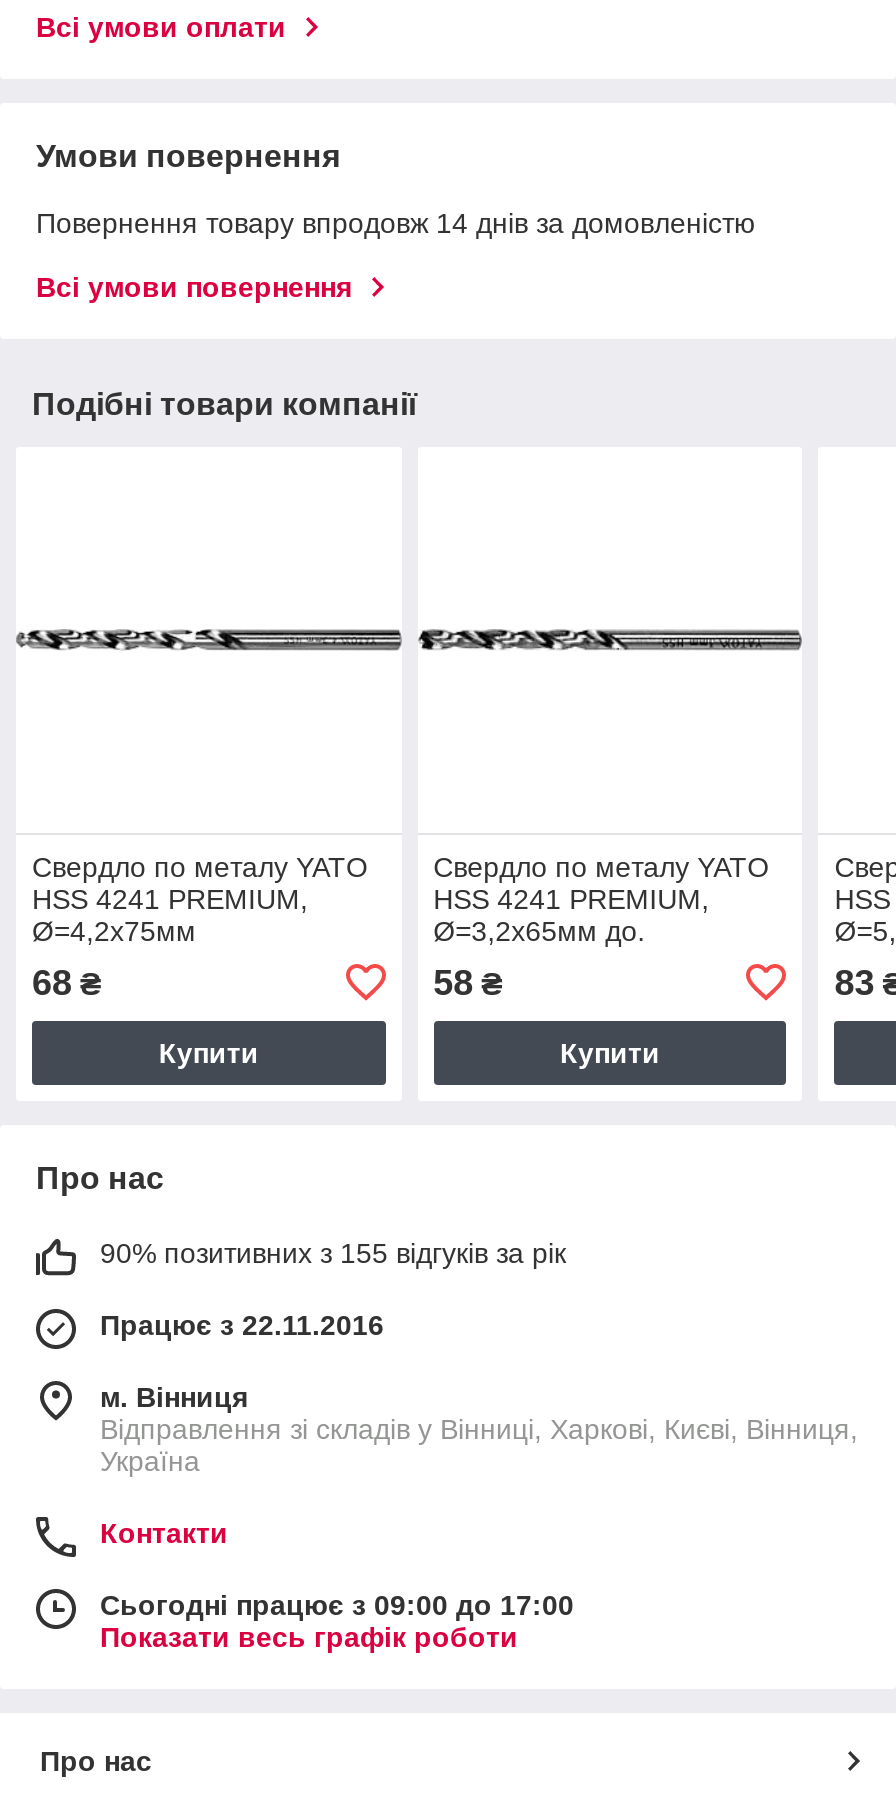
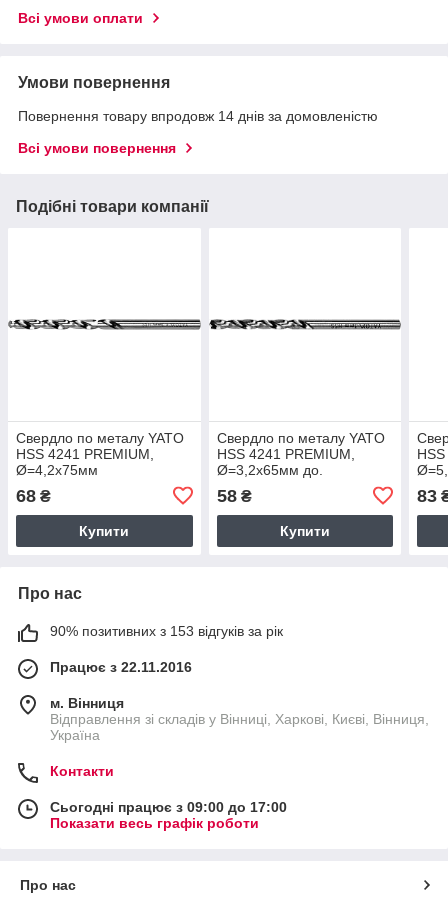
[100,1237,566,1269] 90% позитивних з 155 відгуків за рік -> [50,623,283,639] 90% позитивних з 153 відгуків за рік

